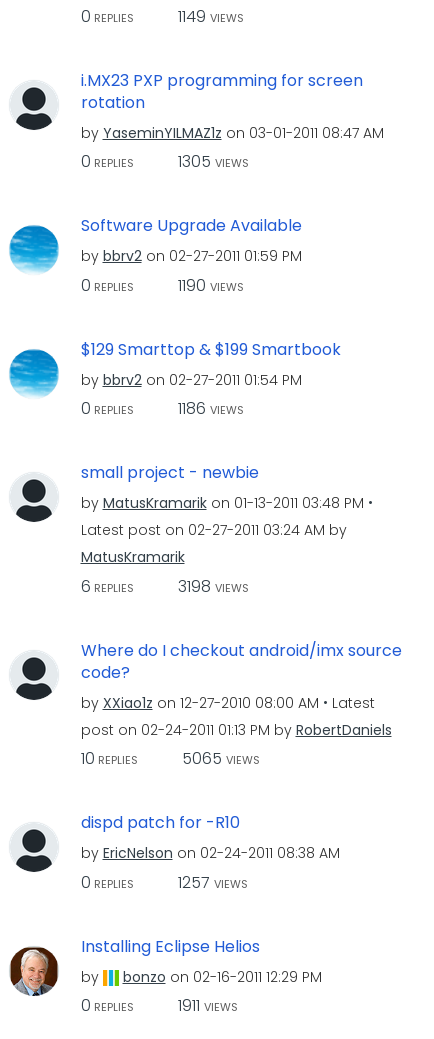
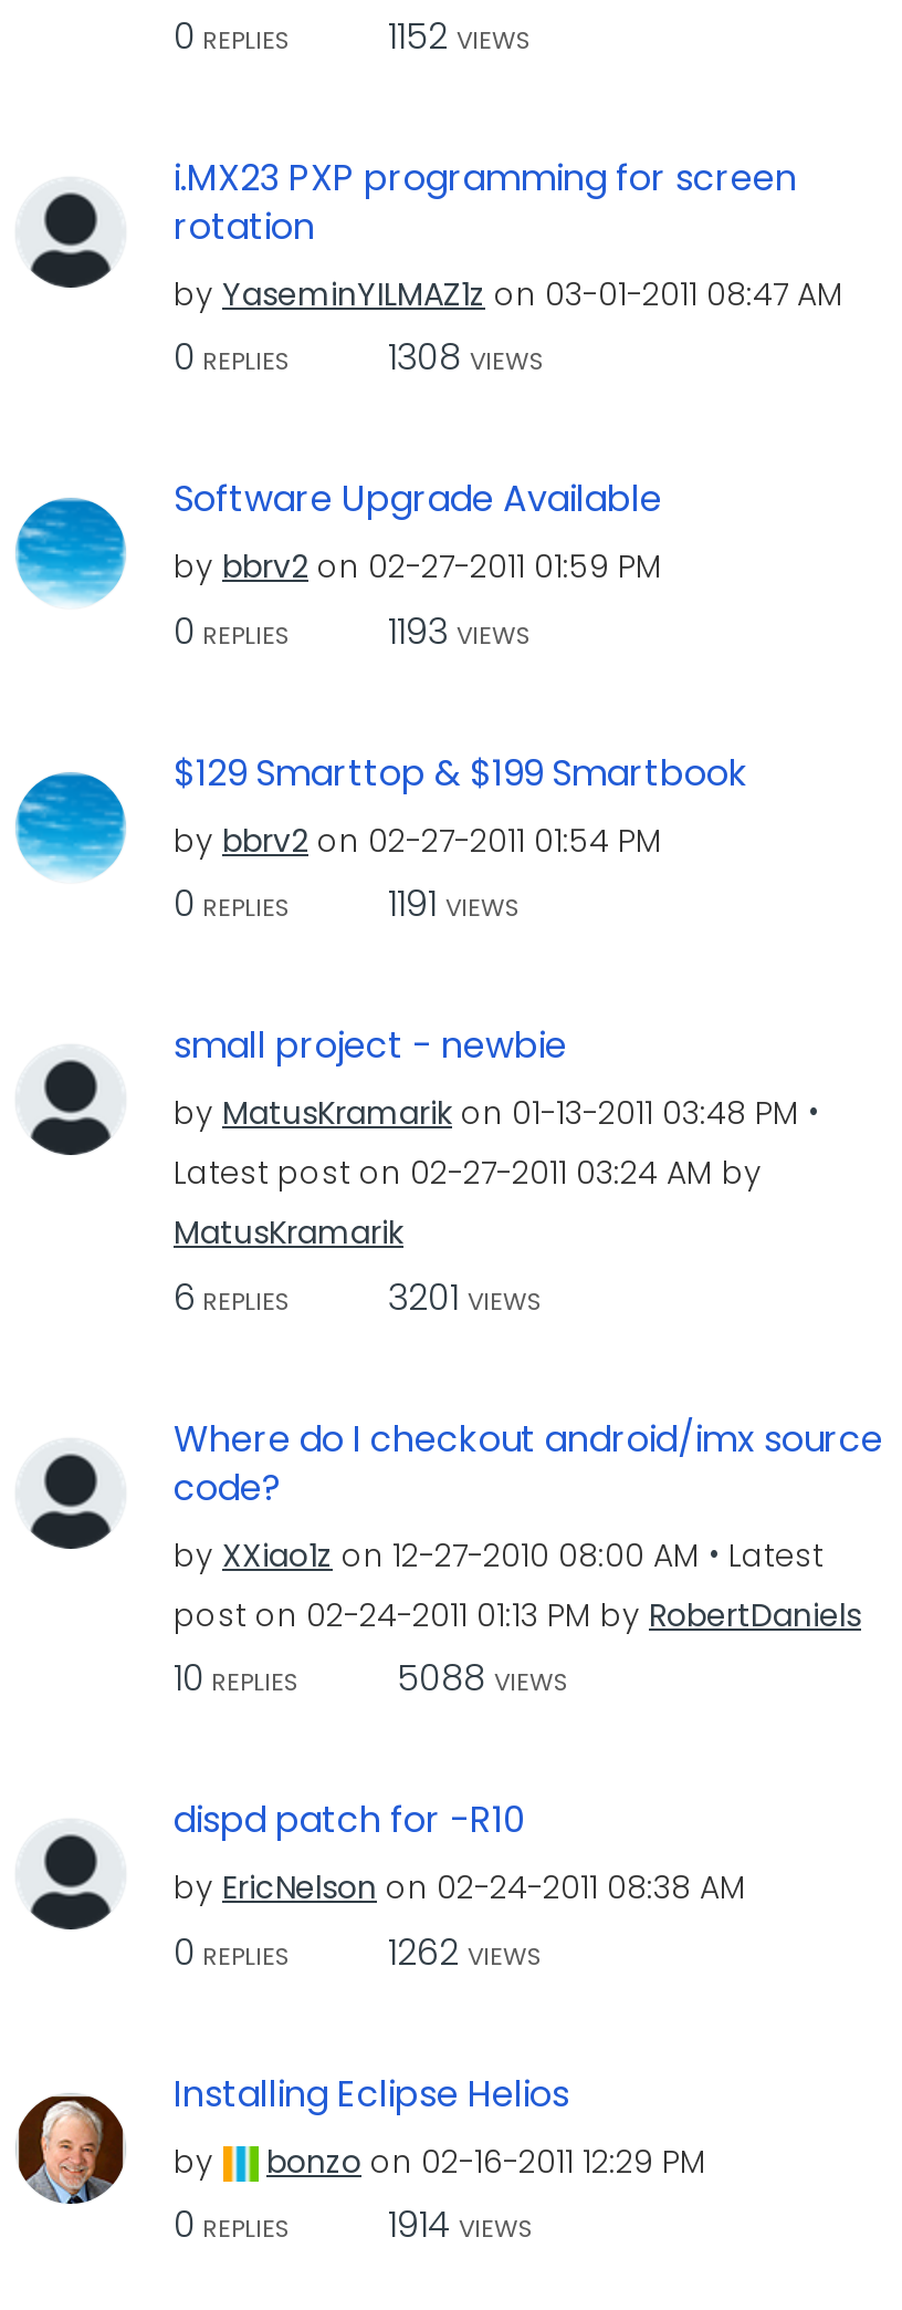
[177,4,243,27] 1149 VIEWS -> [388,10,532,61] 1152 VIEWS
[177,150,248,173] 1305 VIEWS -> [388,332,545,383] 1308 VIEWS
[177,273,243,296] 1190 VIEWS -> [388,605,532,656] 1193 VIEWS
[177,397,243,420] 1186 VIEWS -> [388,878,521,929] 1191 VIEWS
[80,574,248,597] 6 REPLIES 3198 VIEWS -> [174,1271,543,1322] 6 REPLIES 3201 VIEWS
[80,747,259,770] 10 REPLIES 5065 VIEWS -> [174,1653,569,1704] 10 REPLIES 5088 VIEWS
[177,870,247,893] 1257 VIEWS -> [388,1926,543,1977] 1262 VIEWS
[177,994,237,1017] 1911 VIEWS -> [388,2199,534,2250] 1914 VIEWS

